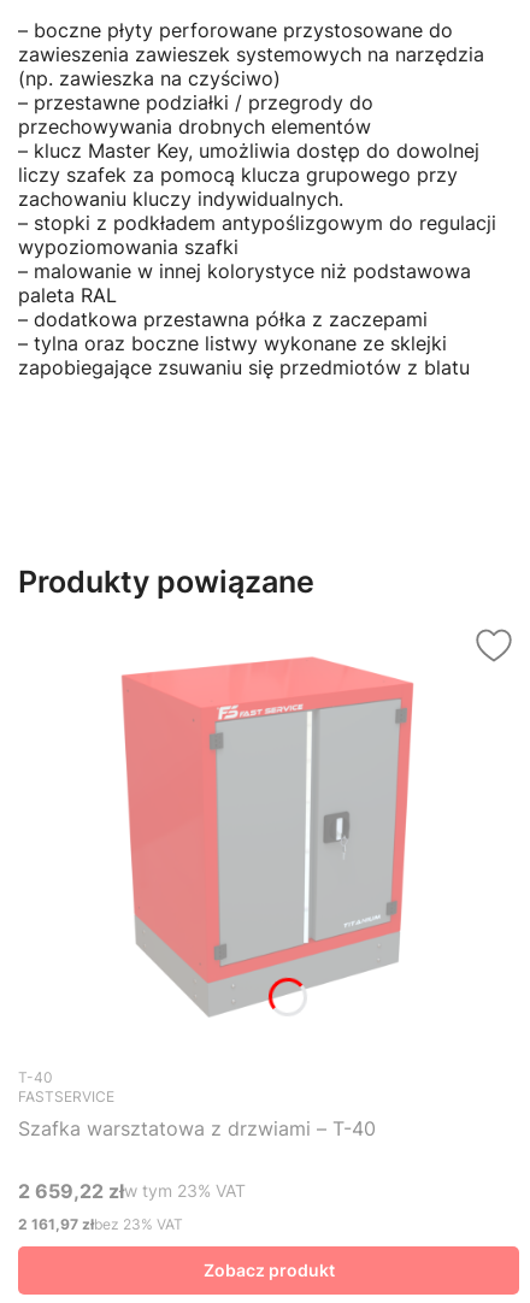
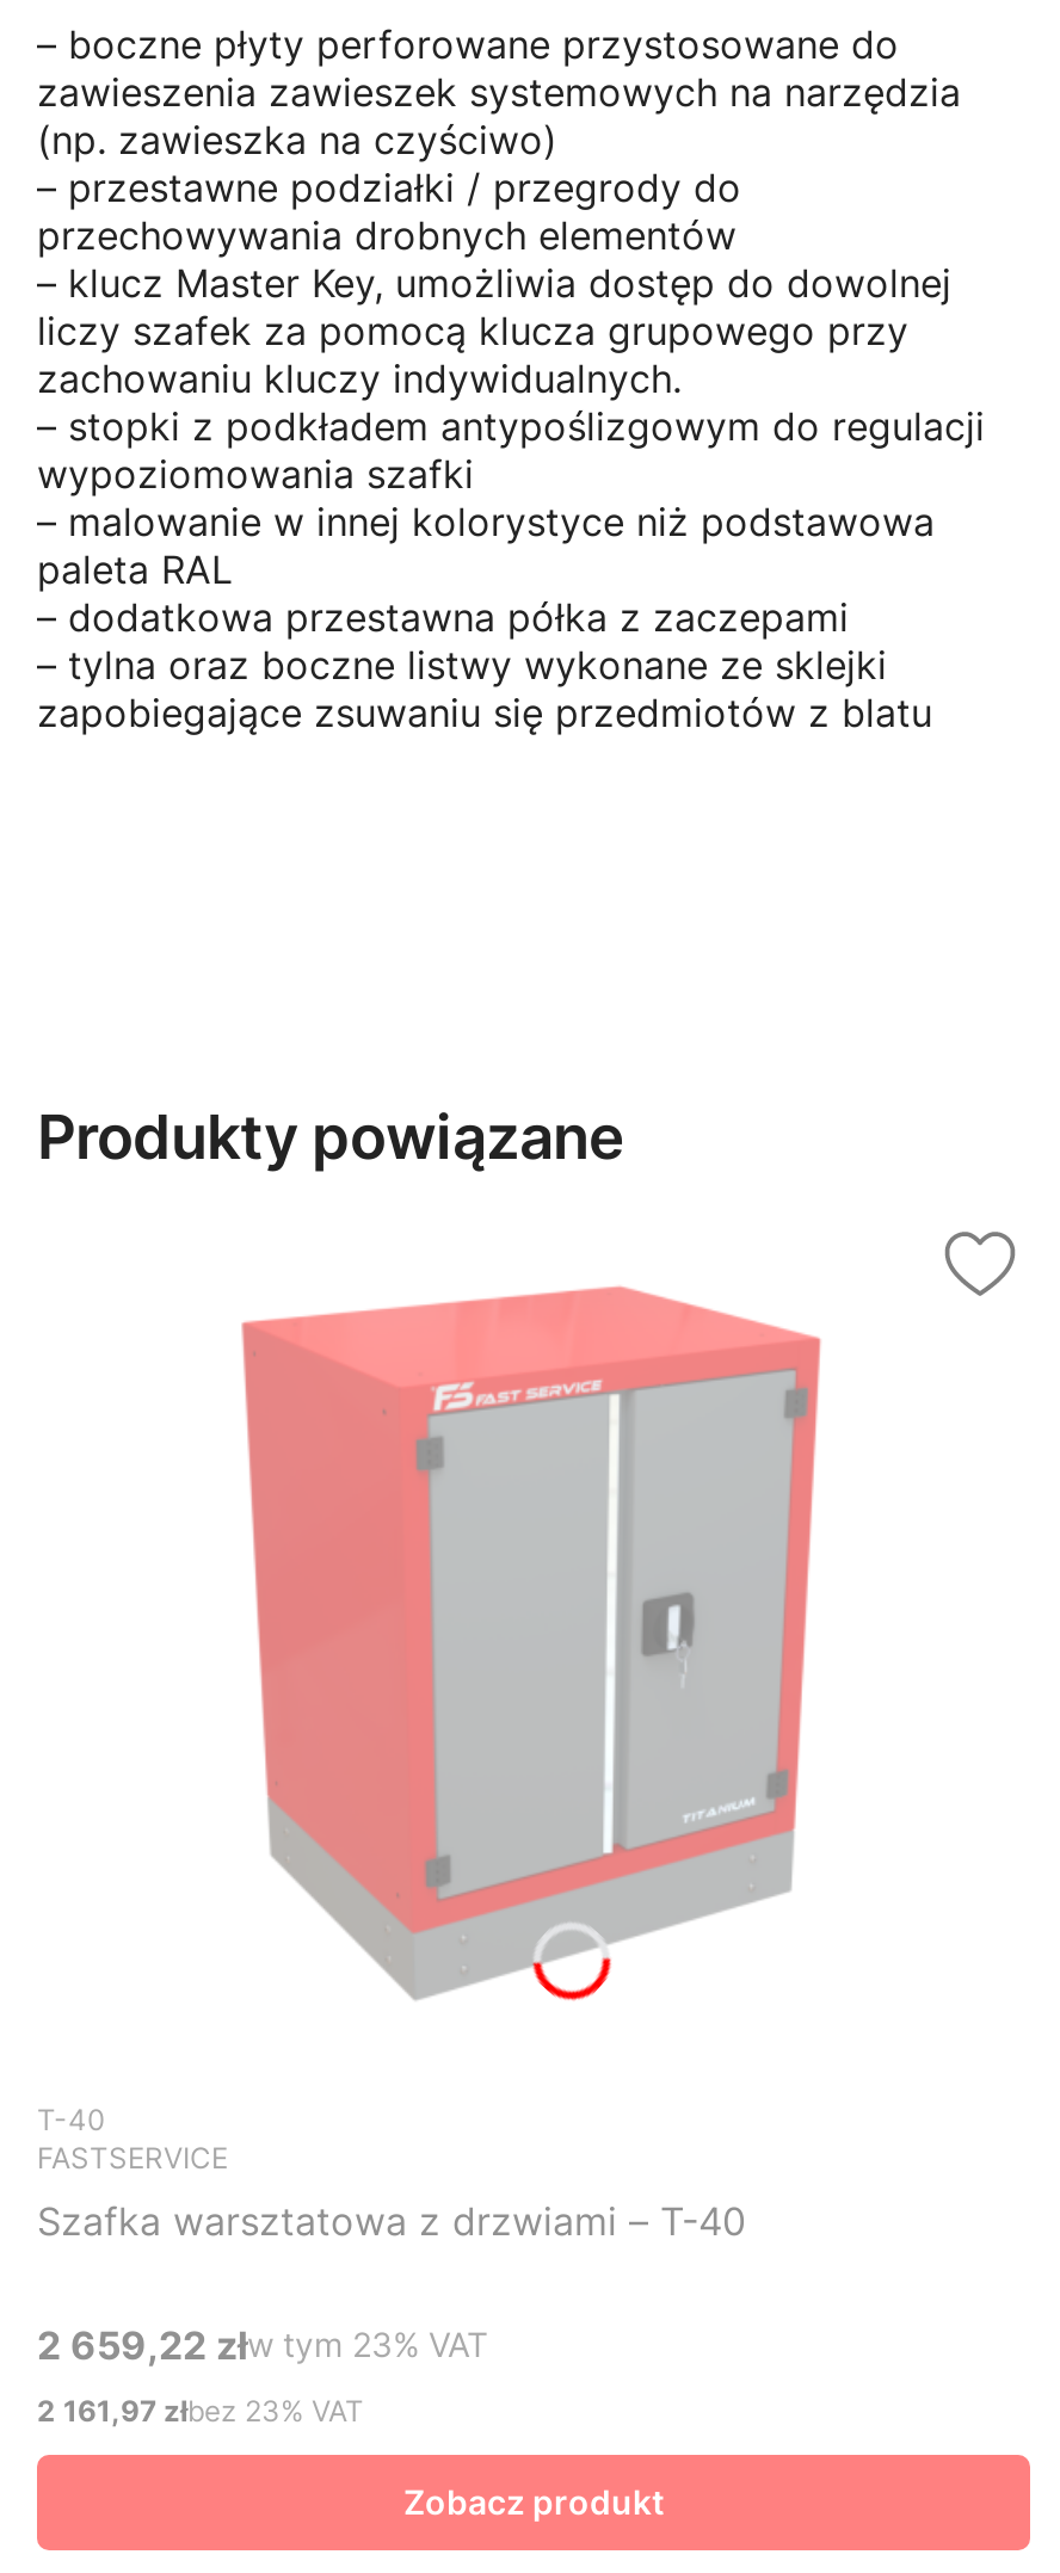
[267,977,307,1016] [image] -> [531,1920,612,2004] [image]

